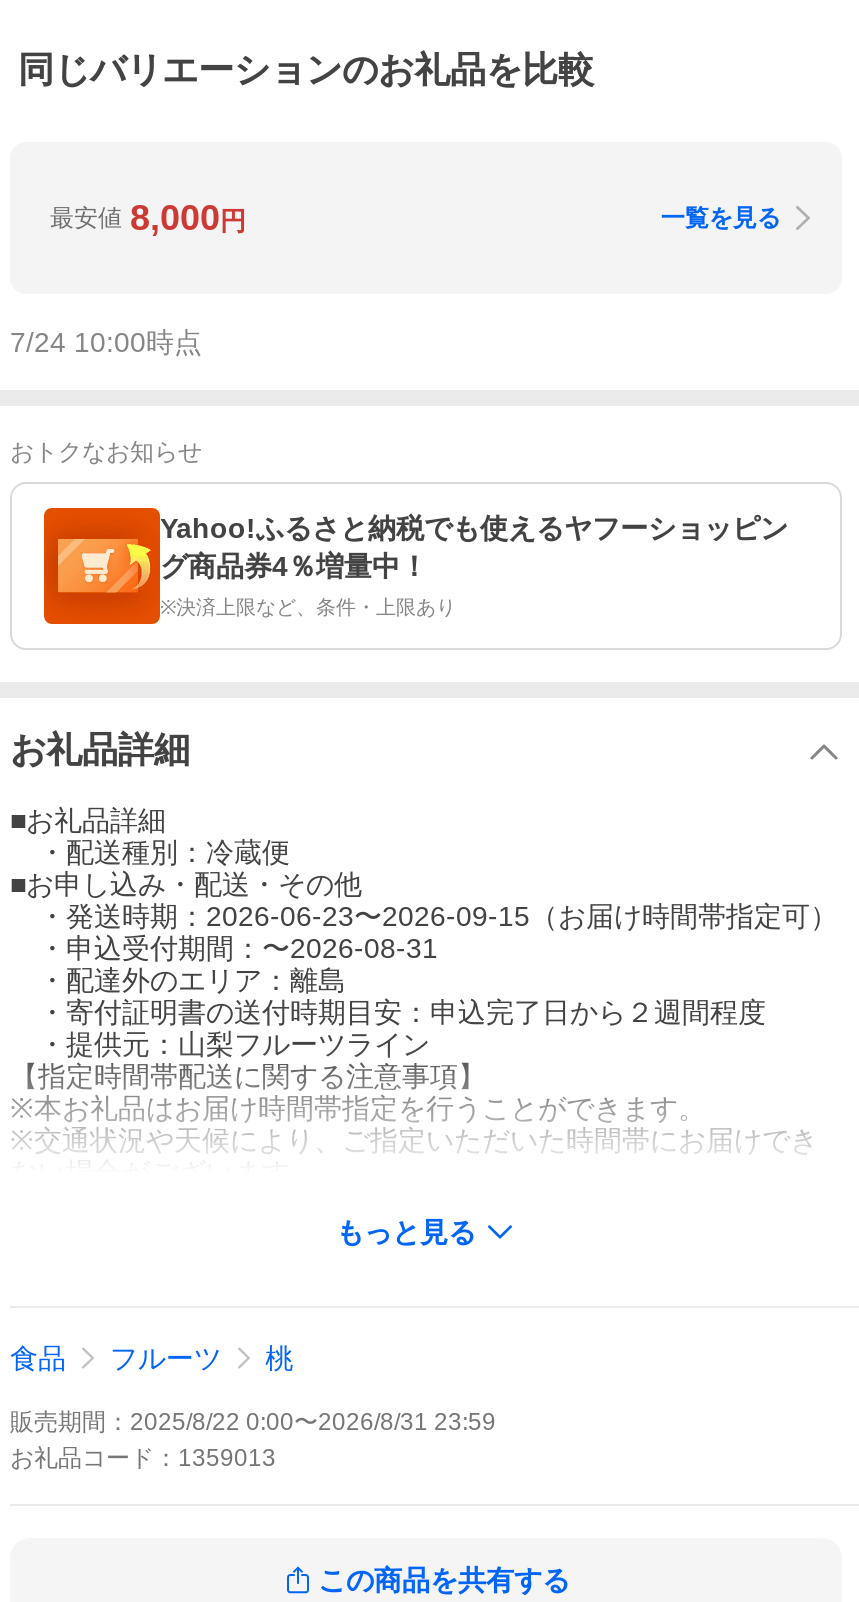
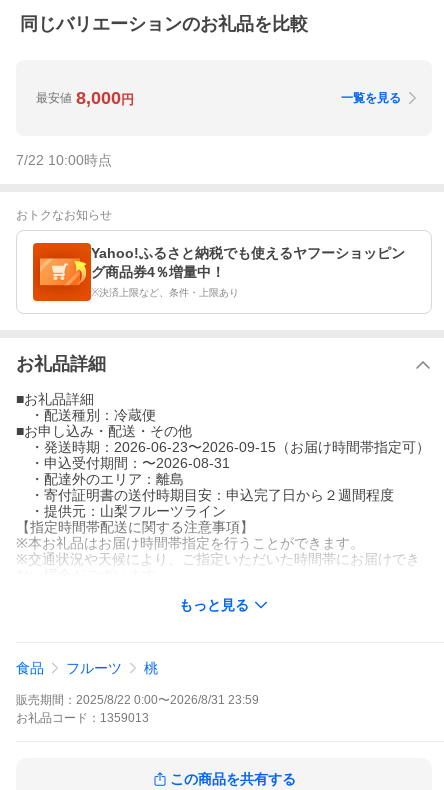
[10,327,202,359] 7/24 10:00時点 -> [16,152,112,168] 7/22 10:00時点

